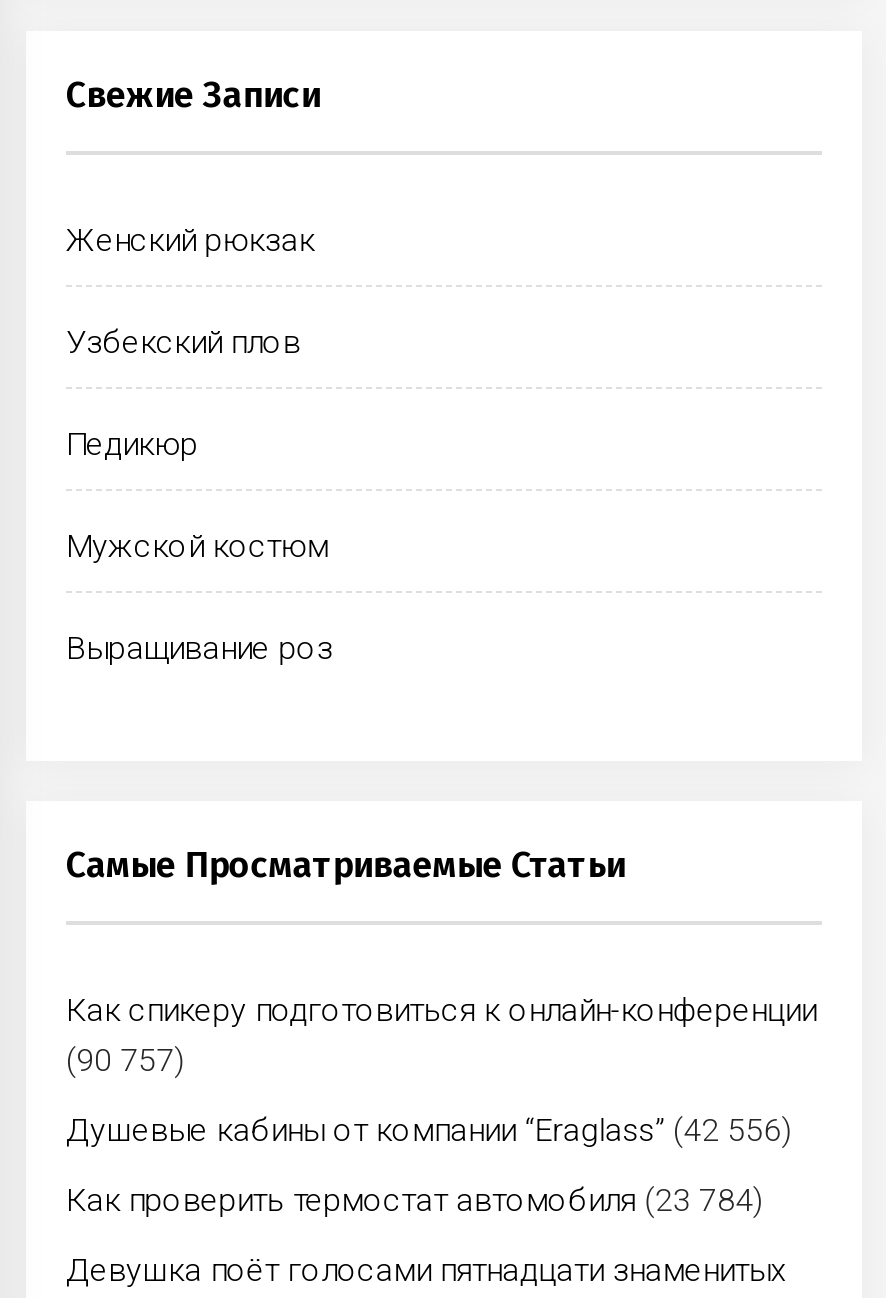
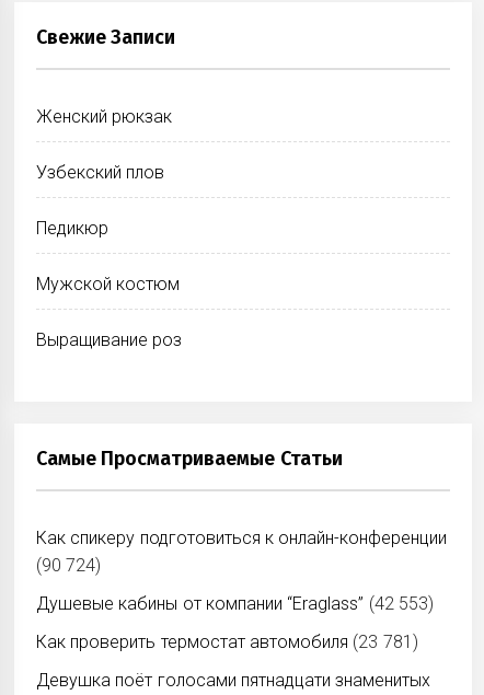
[66,1041,185,1079] (90 757) -> [36,555,101,575] (90 724)
[66,1111,792,1149] Душевые кабины от компании “Eraglass” (42 556) -> [36,593,433,614] Душевые кабины от компании “Eraglass” (42 553)
[66,1181,763,1219] Как проверить термостат автомобиля (23 784) -> [36,631,418,652] Как проверить термостат автомобиля (23 781)

